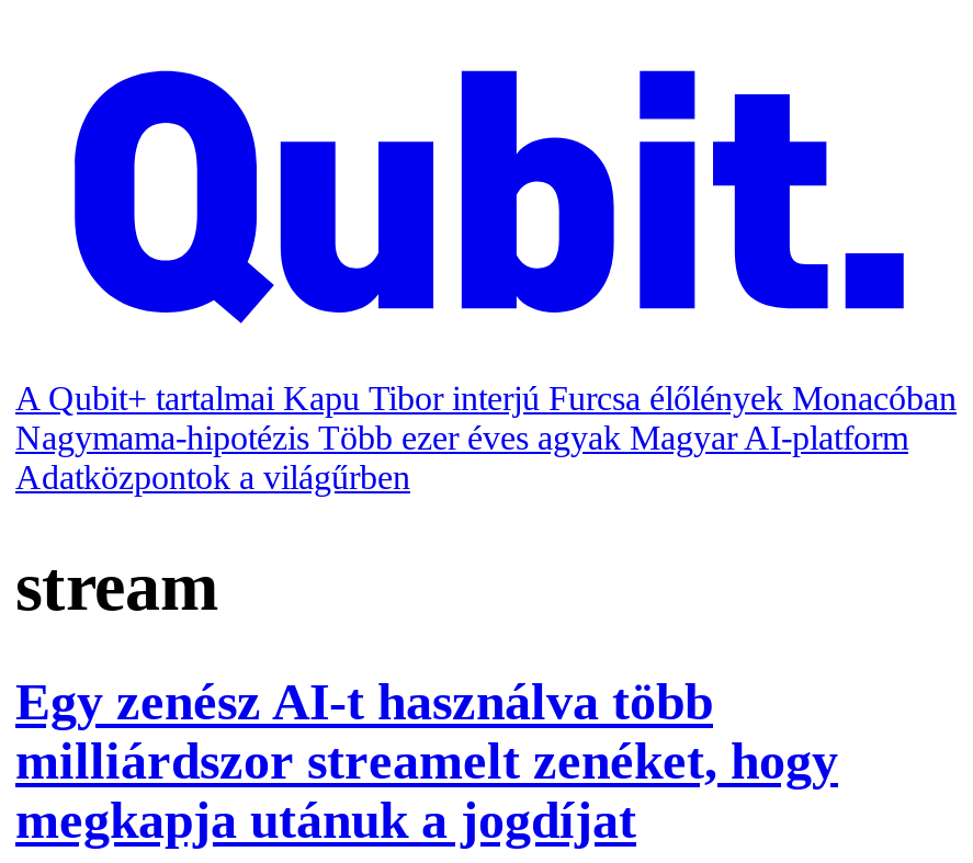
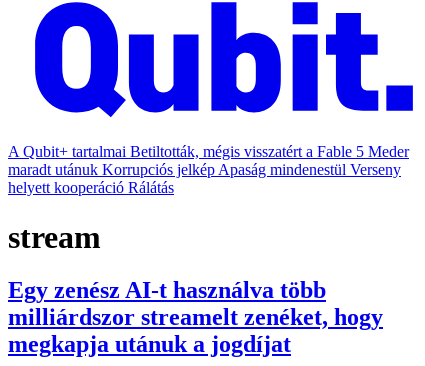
[15,380,957,496] A Qubit+ tartalmai Kapu Tibor interjú Furcsa élőlények Monacóban | Nagymama-hipotézis Több ezer éves agyak Magyar AI-platform | Adatközpontok a világűrben -> [8,143,409,196] A Qubit+ tartalmai Betiltották, mégis visszatért a Fable 5 Meder | maradt utánuk Korrupciós jelkép Apaság mindenestül Verseny | helyett kooperáció Rálátás

